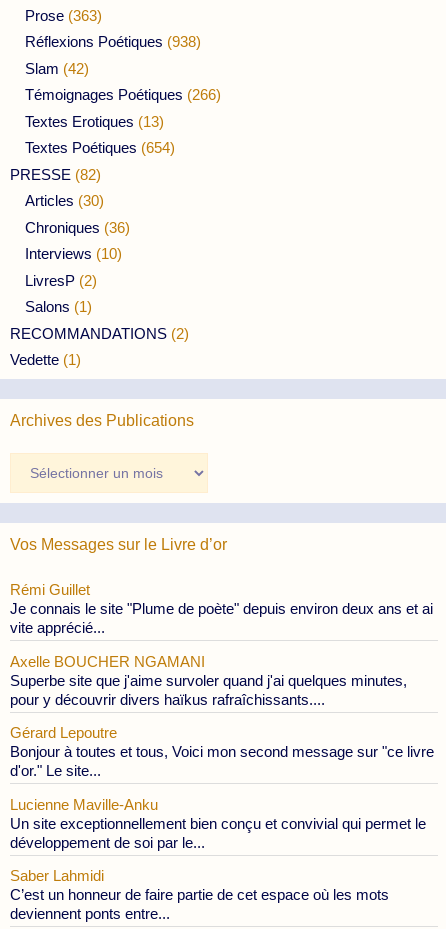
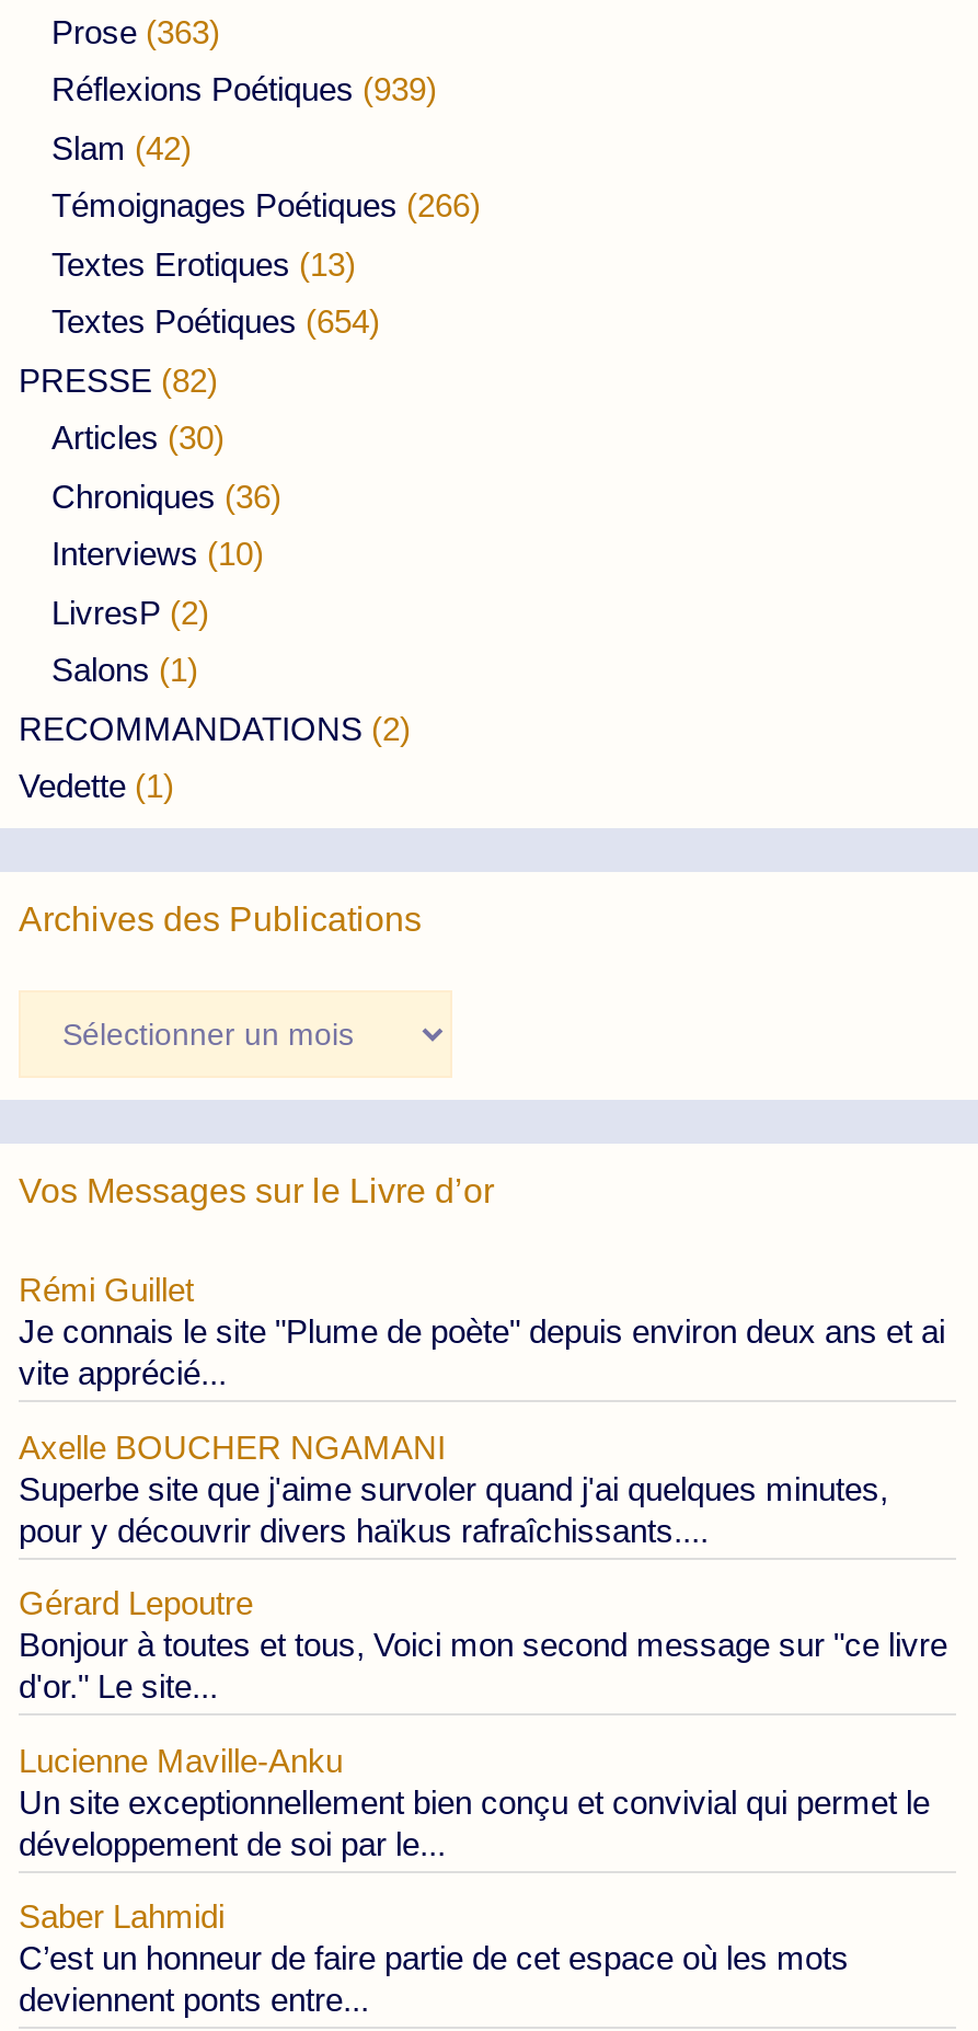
[25,33,201,50] Réflexions Poétiques (938) -> [51,71,437,108] Réflexions Poétiques (939)

